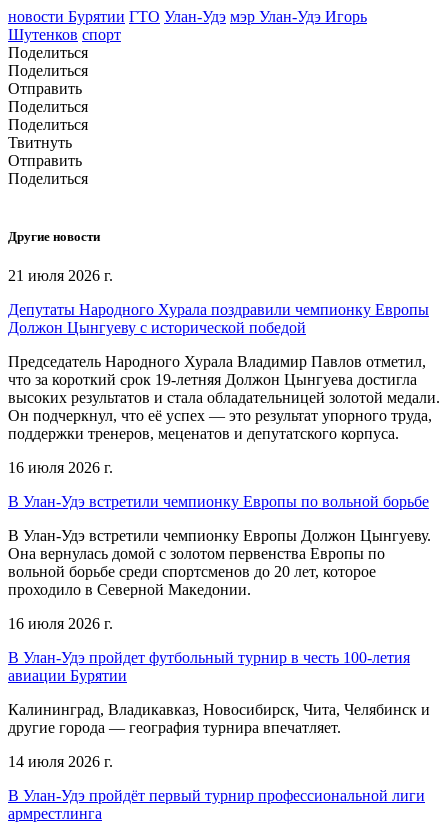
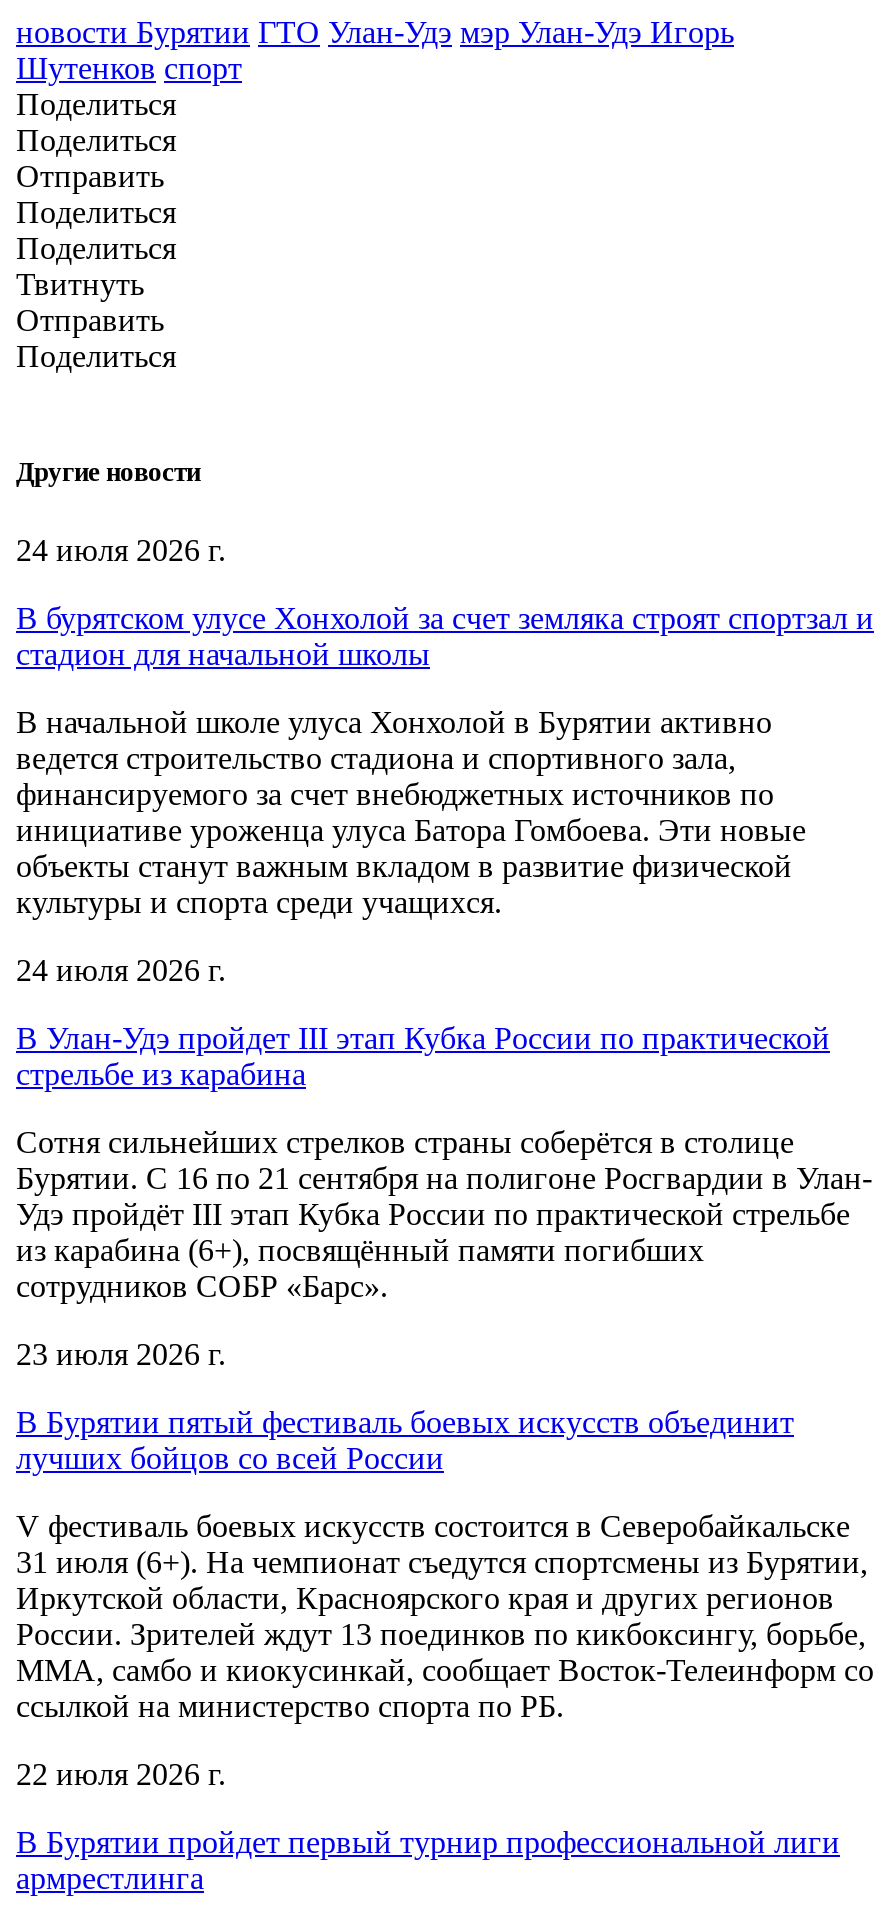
[8,267,113,284] 21 июля 2026 г. -> [16,533,226,567] 24 июля 2026 г.
[8,301,429,336] Депутаты Народного Хурала поздравили чемпионку Европы | Должон Цынгуеву с исторической победой -> [16,601,874,671] В бурятском улусе Хонхолой за счет земляка строят спортзал и | стадион для начальной школы
[8,353,440,442] Председатель Народного Хурала Владимир Павлов отметил, | что за короткий срок 19-летняя Должон Цынгуева достигла | высоких результатов и стала обладательницей золотой медали. | Он подчеркнул, что её успех — это результат упорного труда, | поддержки тренеров, меценатов и депутатского корпуса. -> [16,705,806,919] В начальной школе улуса Хонхолой в Бурятии активно | ведется строительство стадиона и спортивного зала, | финансируемого за счет внебюджетных источников по | инициативе уроженца улуса Батора Гомбоева. Эти новые | объекты станут важным вкладом в развитие физической | культуры и спорта среди учащихся.
[8,459,113,476] 16 июля 2026 г. -> [16,953,226,987] 24 июля 2026 г.
[8,493,429,510] В Улан-Удэ встретили чемпионку Европы по вольной борьбе -> [16,1021,830,1091] В Улан-Удэ пройдет III этап Кубка России по практической | стрельбе из карабина
[8,527,431,598] В Улан-Удэ встретили чемпионку Европы Должон Цынгуеву. | Она вернулась домой с золотом первенства Европы по | вольной борьбе среди спортсменов до 20 лет, которое | проходило в Северной Македонии. -> [16,1125,872,1303] Сотня сильнейших стрелков страны соберётся в столице | Бурятии. С 16 по 21 сентября на полигоне Росгвардии в Улан- | Удэ пройдёт III этап Кубка России по практической стрельбе | из карабина (6+), посвящённый памяти погибших | сотрудников СОБР «Барс».
[8,615,113,632] 16 июля 2026 г. -> [16,1337,226,1371] 23 июля 2026 г.
[8,649,410,684] В Улан-Удэ пройдет футбольный турнир в честь 100-летия | авиации Бурятии -> [16,1405,794,1475] В Бурятии пятый фестиваль боевых искусств объединит | лучших бойцов со всей России
[8,701,430,736] Калининград, Владикавказ, Новосибирск, Чита, Челябинск и | другие города — география турнира впечатляет. -> [16,1509,874,1723] V фестиваль боевых искусств состоится в Северобайкальске | 31 июля (6+). На чемпионат съедутся спортсмены из Бурятии, | Иркутской области, Красноярского края и других регионов | России. Зрителей ждут 13 поединков по кикбоксингу, борьбе, | ММА, самбо и киокусинкай, сообщает Восток-Телеинформ со | ссылкой на министерство спорта по РБ.
[8,753,113,770] 14 июля 2026 г. -> [16,1757,226,1791] 22 июля 2026 г.
[8,787,425,804] В Улан-Удэ пройдёт первый турнир профессиональной лиги -> [16,1825,840,1859] В Бурятии пройдет первый турнир профессиональной лиги

